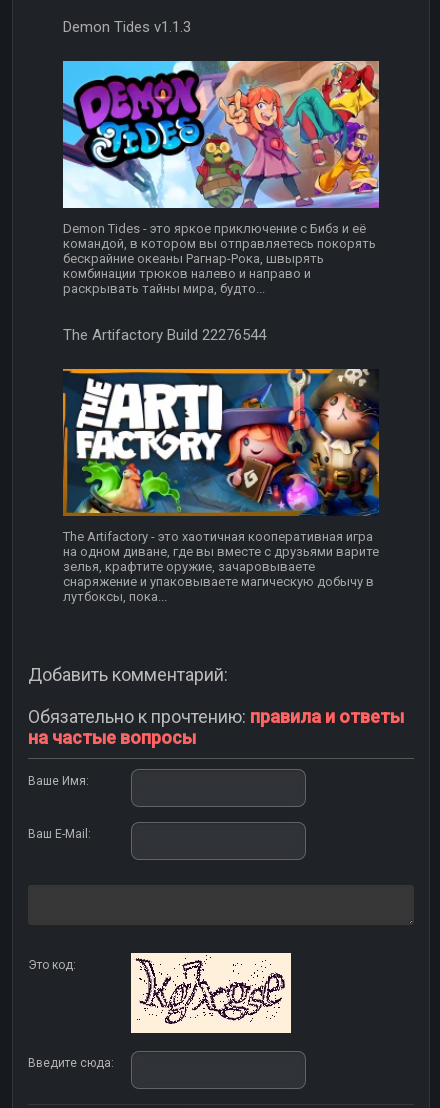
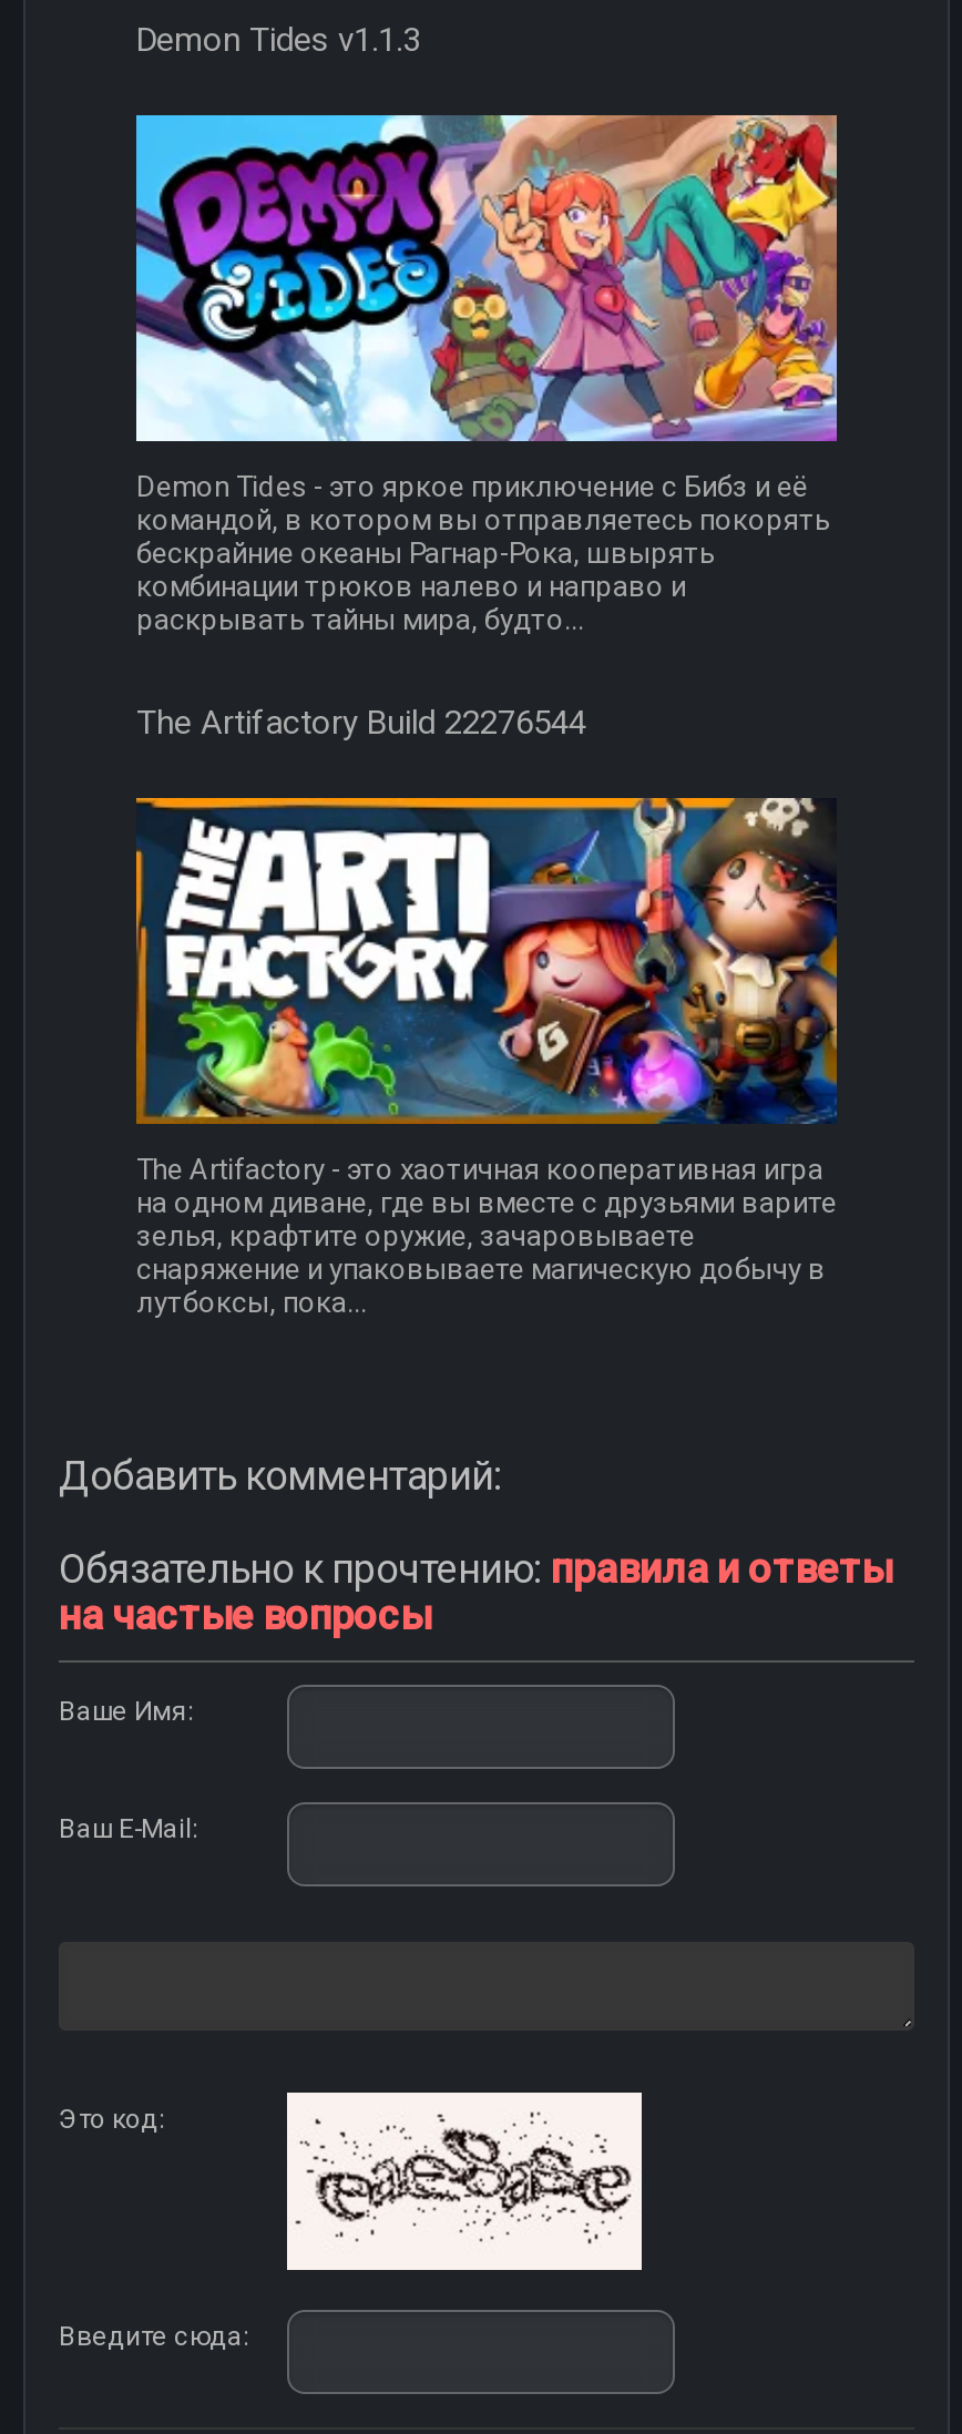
[135,954,286,1025] [image] -> [294,2104,633,2250] [image]

